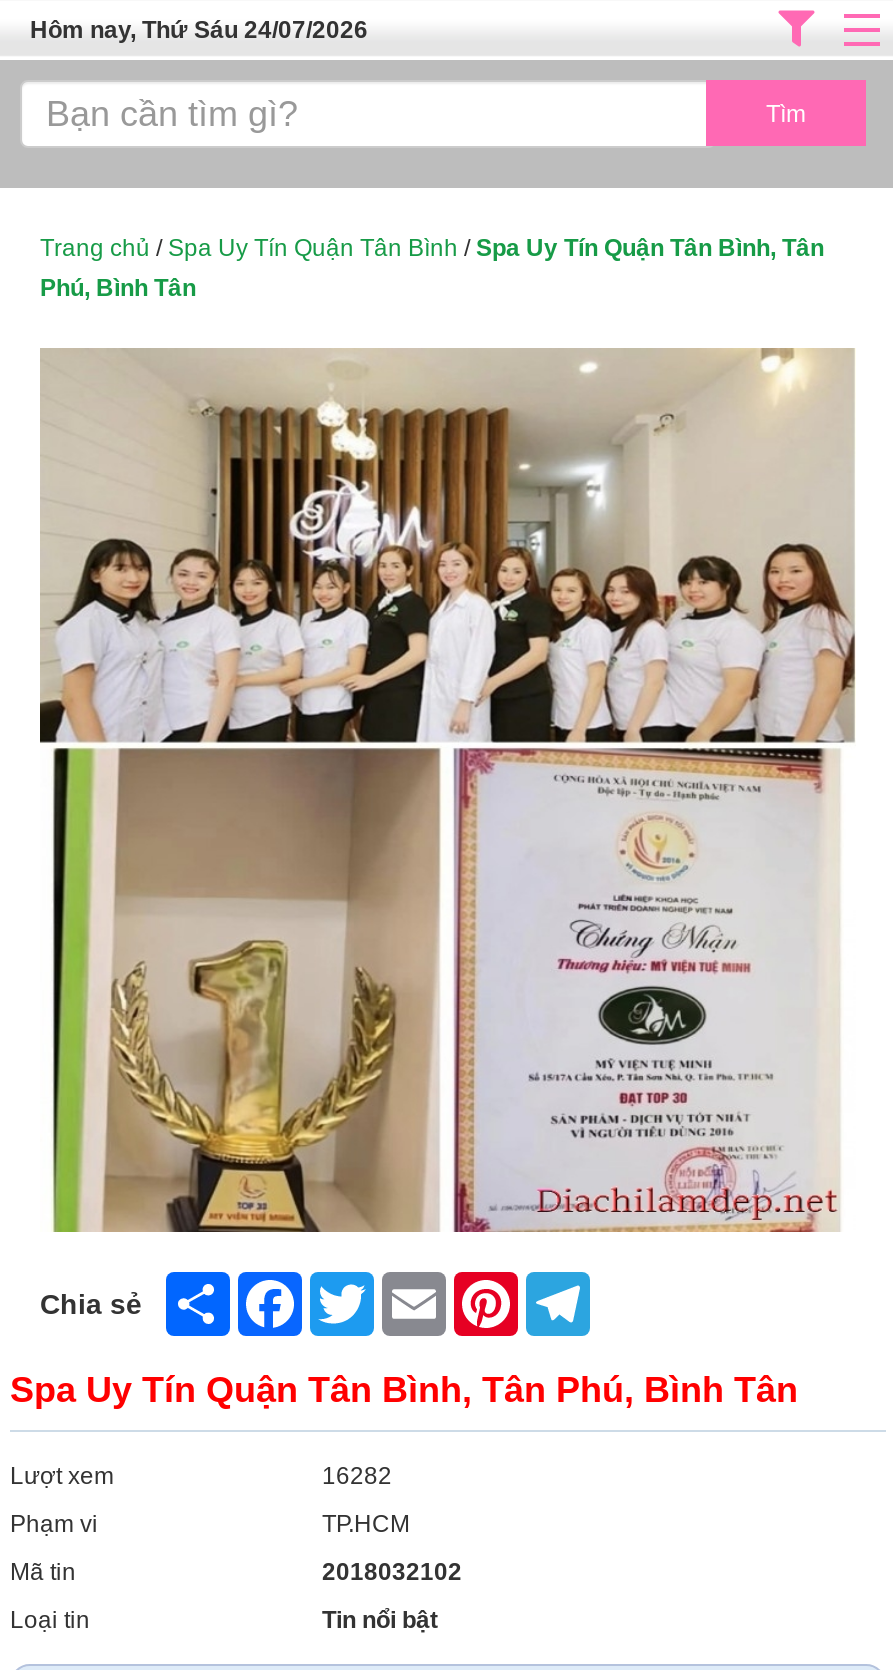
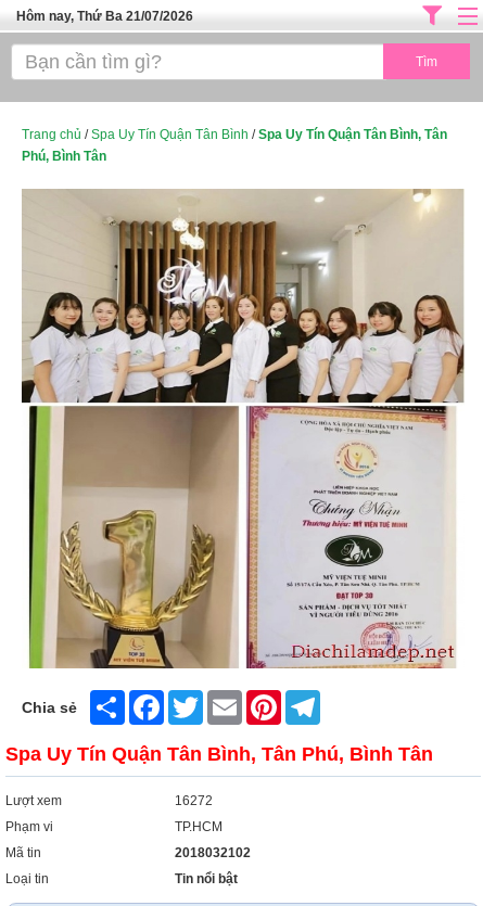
[30,16,368,44] Hôm nay, Thứ Sáu 24/07/2026 -> [16,9,193,24] Hôm nay, Thứ Ba 21/07/2026
[322,1462,392,1490] 16282 -> [175,793,213,808] 16272

